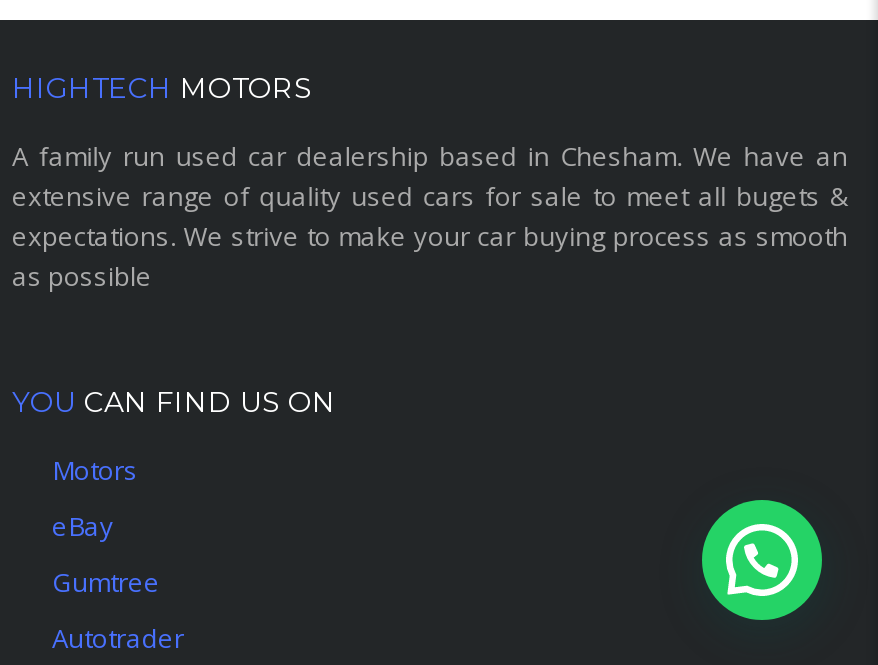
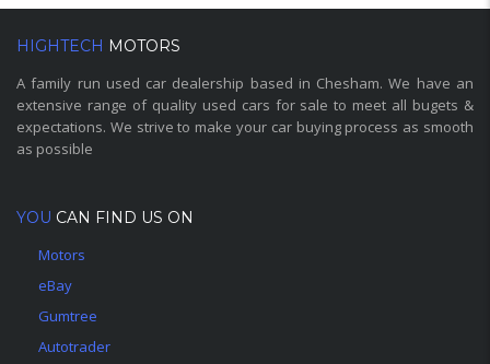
[700,498,824,622] [image] -> none

